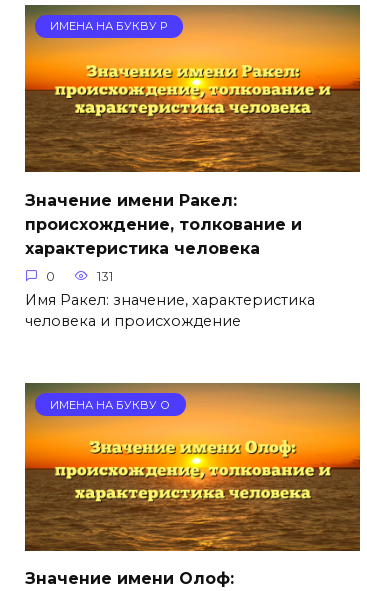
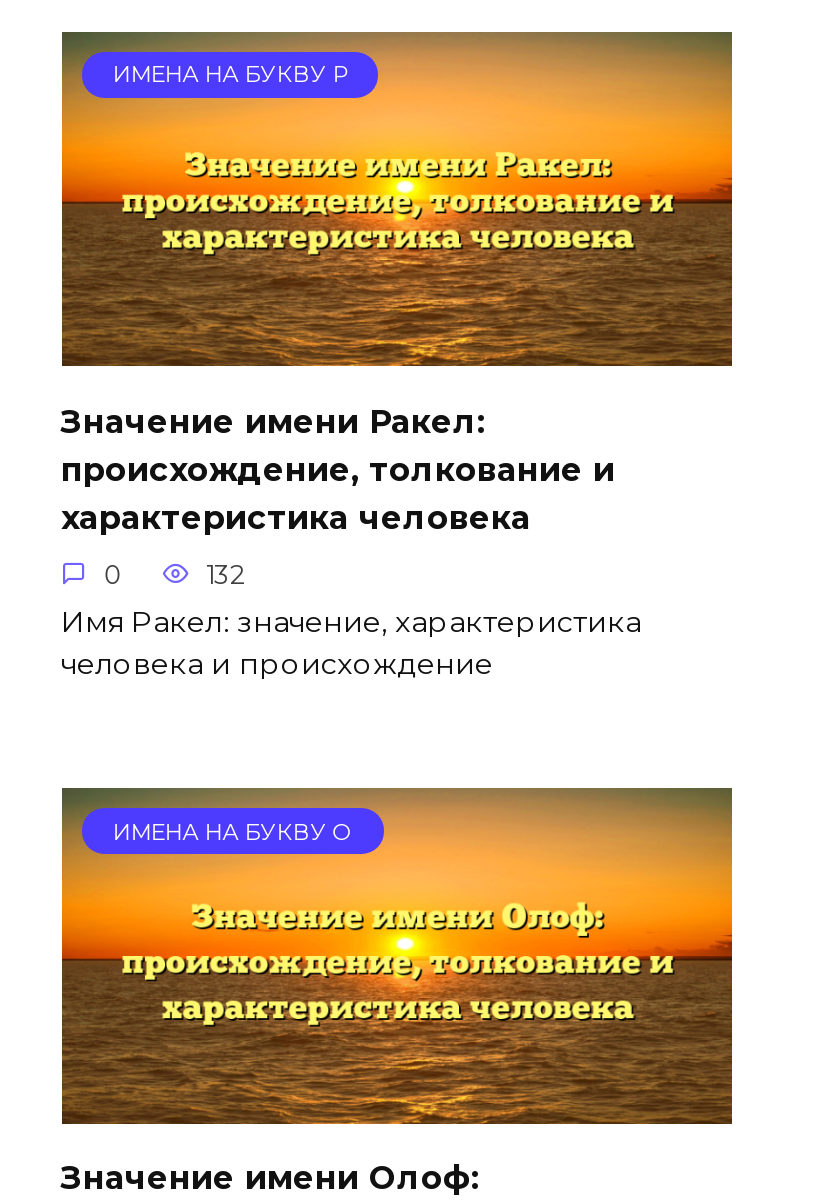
[97,269,113,284] 131 -> [206,560,244,590] 132

